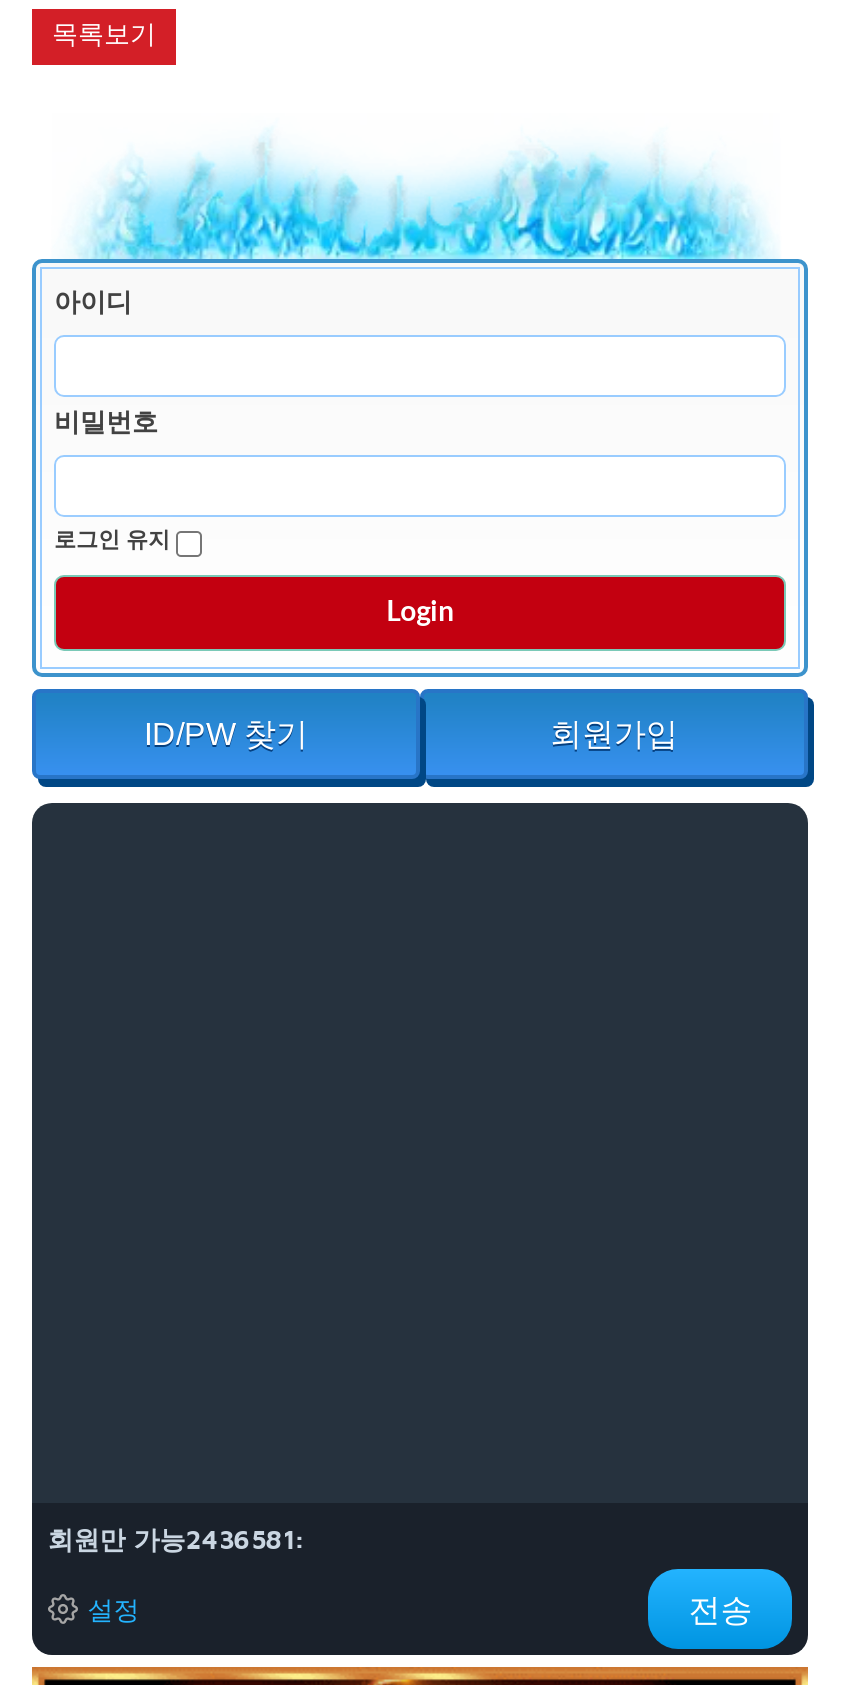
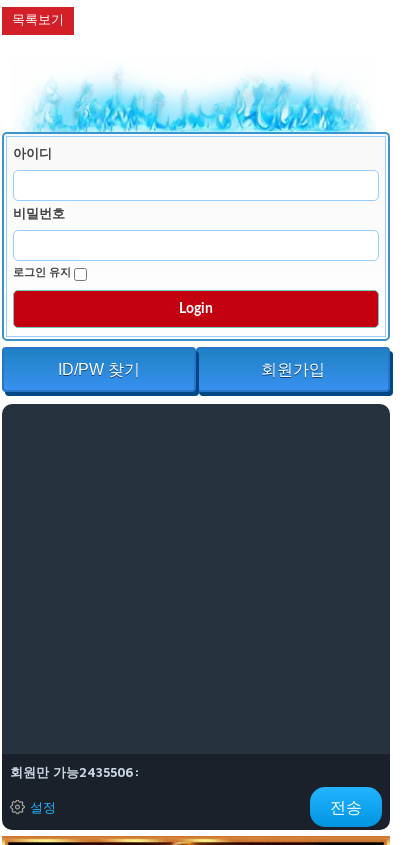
[48,1523,306,1555] 회원만 가능2436581: -> [10,764,140,780] 회원만 가능2435506:

